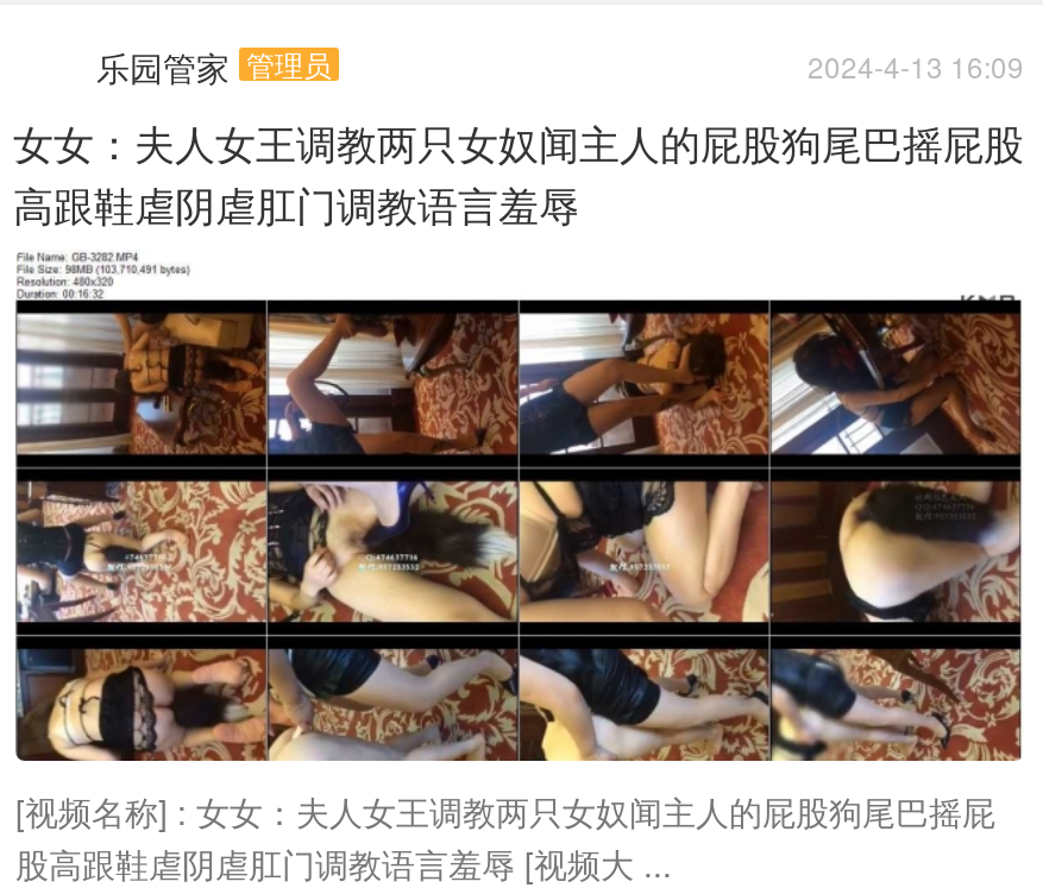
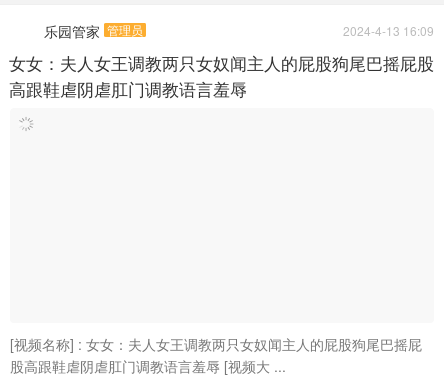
[13,252,1024,763] [image] -> none

